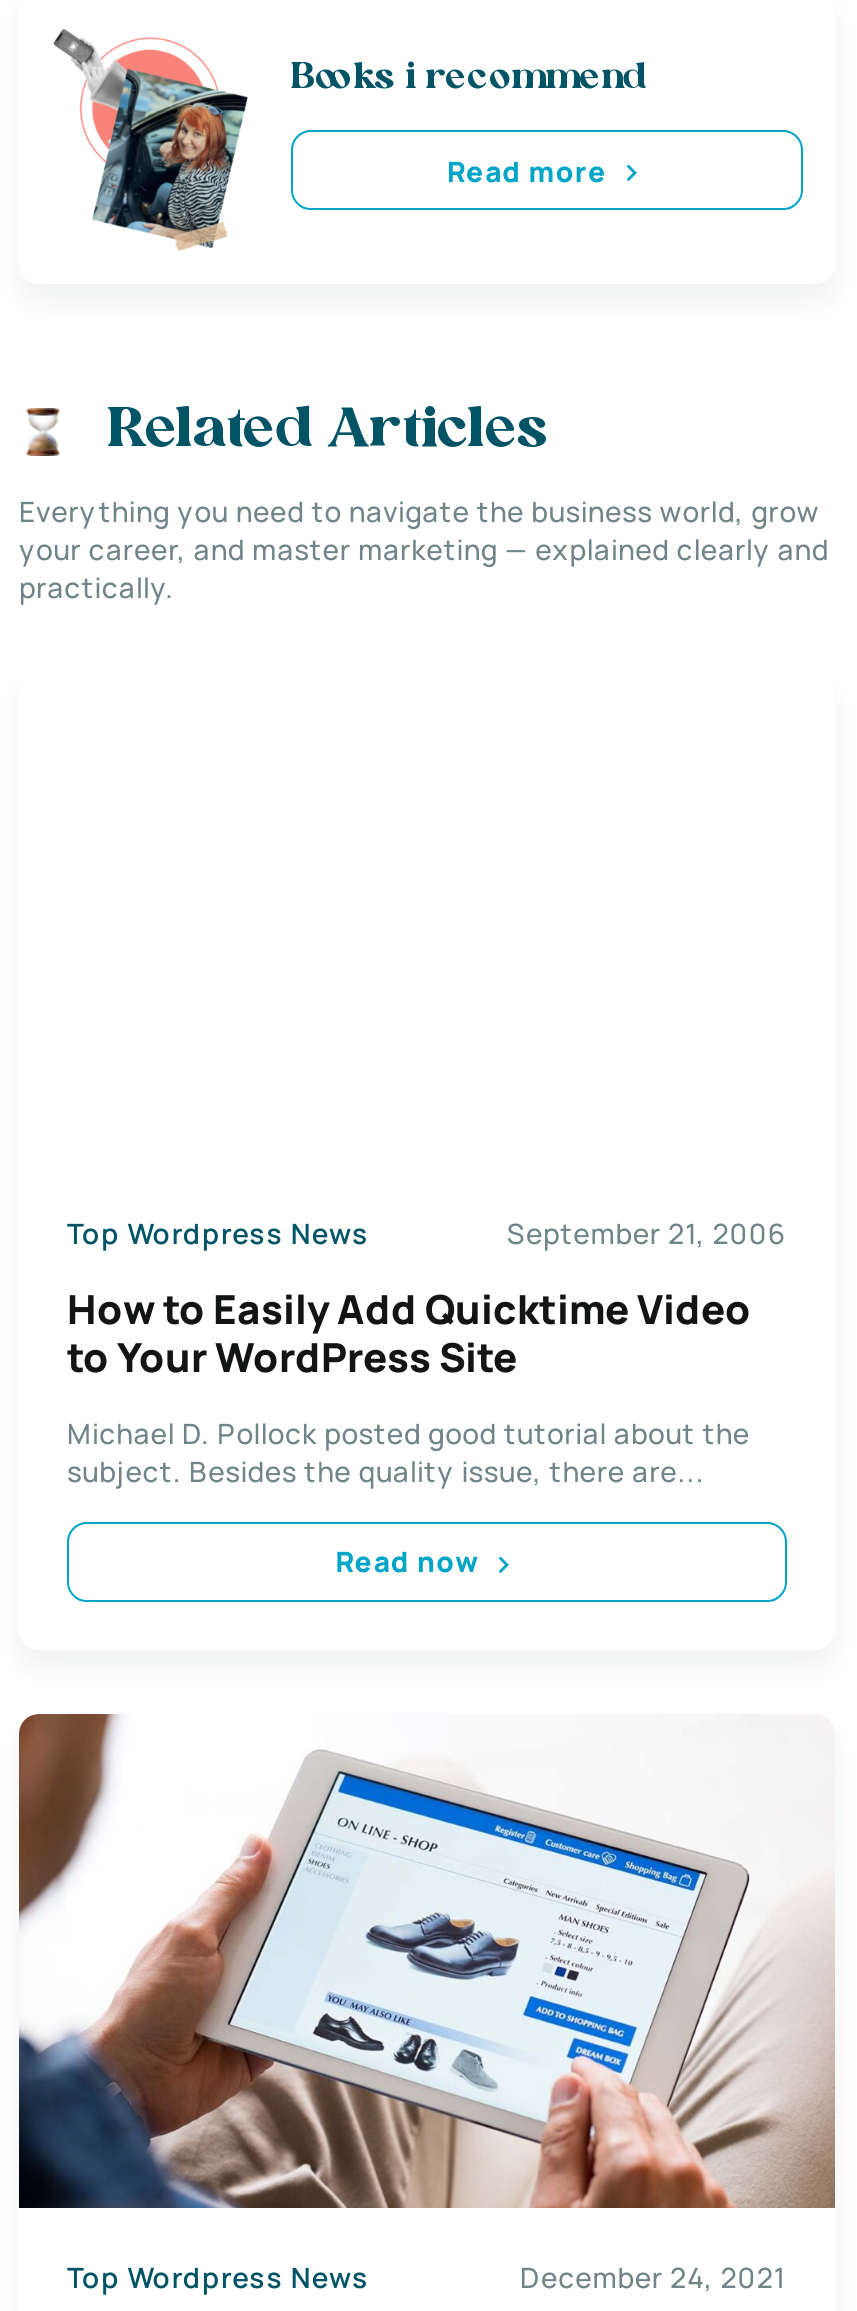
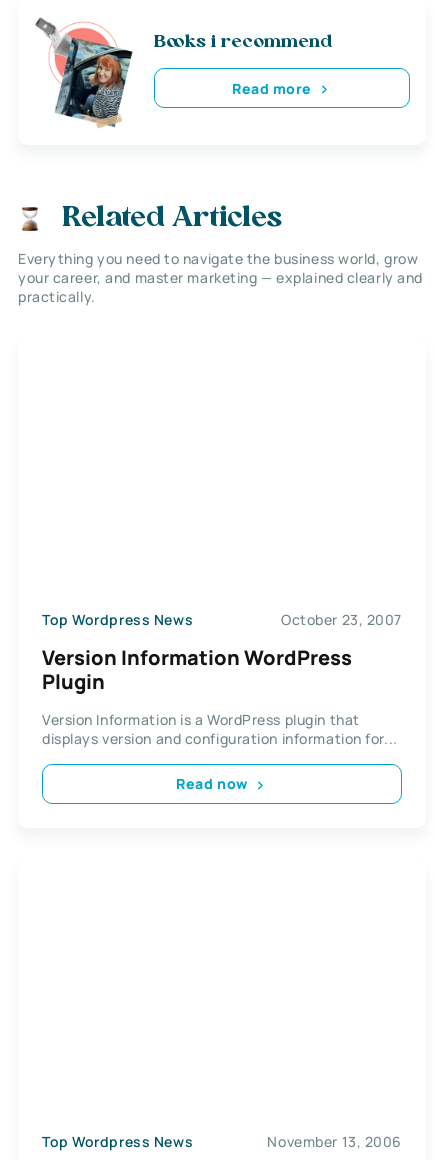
[507,1214,787,1252] September 21, 2006 -> [281,610,402,629] October 23, 2007
[67,1281,751,1383] How to Easily Add Quicktime Video | to Your WordPress Site -> [42,643,352,694] Version Information WordPress | Plugin
[67,1413,750,1489] Michael D. Pollock posted good tutorial about the | subject. Besides the quality issue, there are... -> [42,709,398,747] Version Information is a WordPress plugin that | displays version and configuration information for...
[17,1712,837,2210] [image] -> none
[520,2258,787,2296] December 24, 2021 -> [267,1132,402,1151] November 13, 2006

